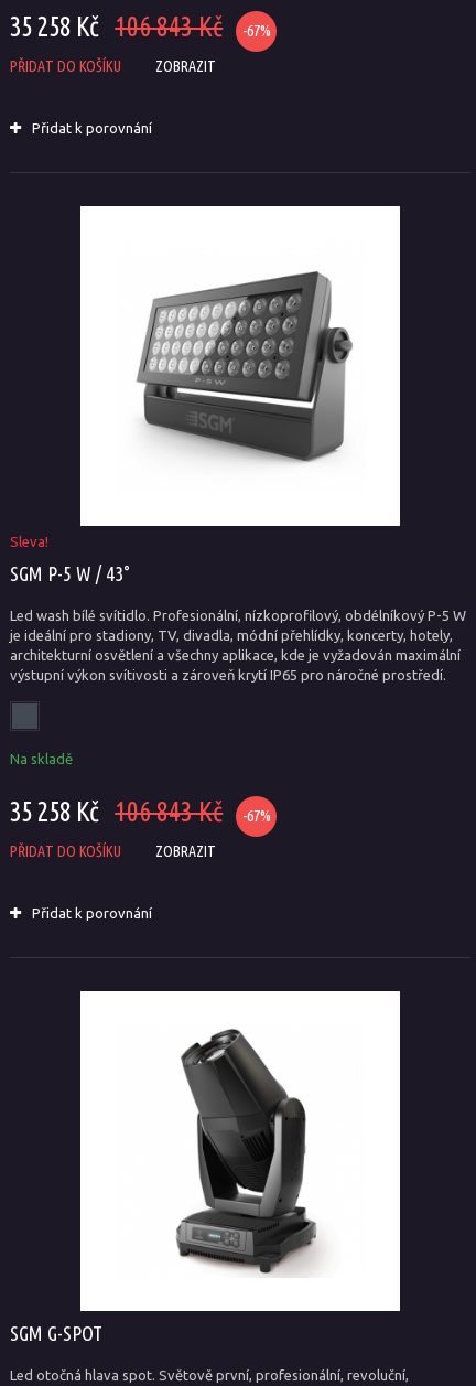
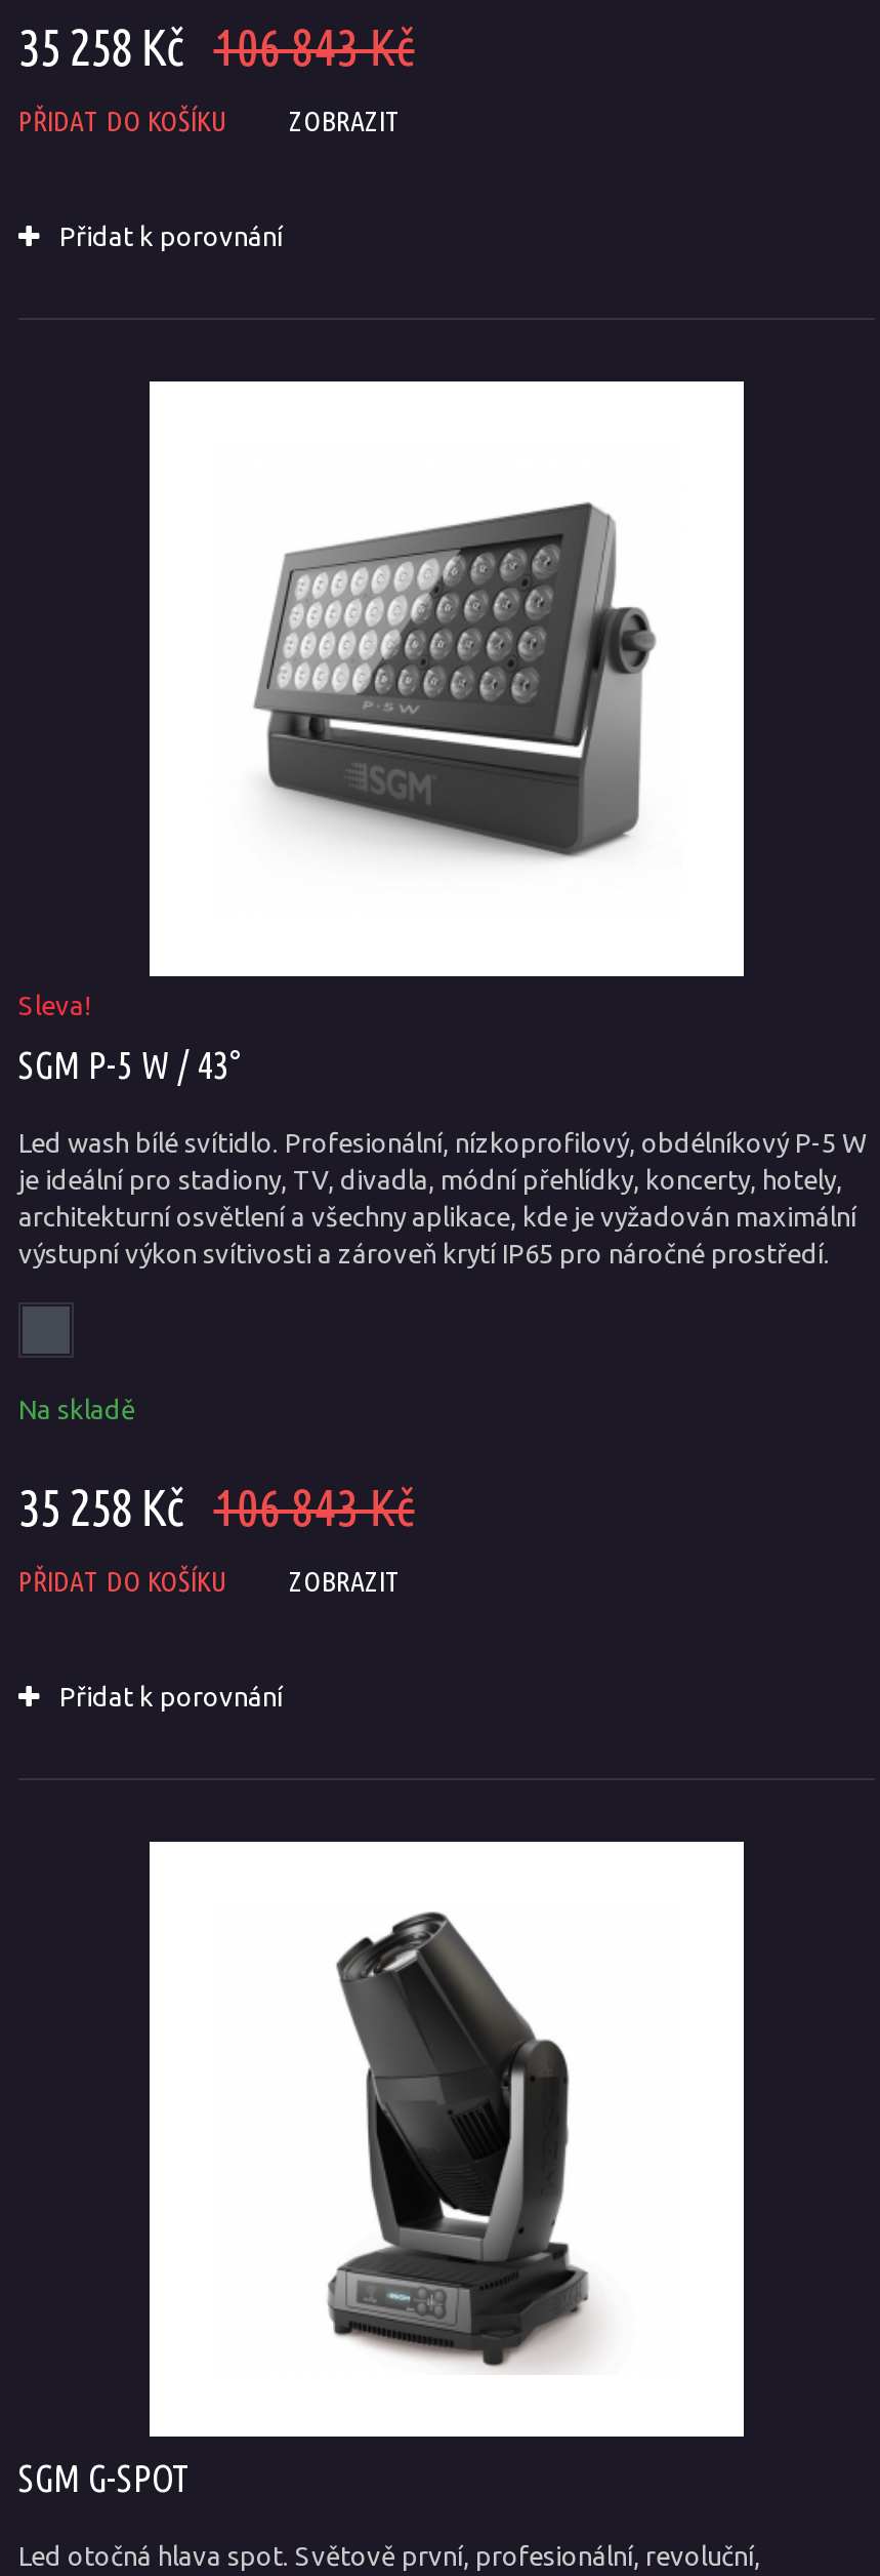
[242,21,271,40] -67% -> none
[242,806,271,825] -67% -> none

